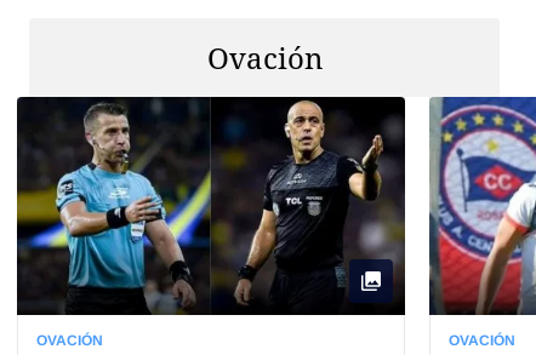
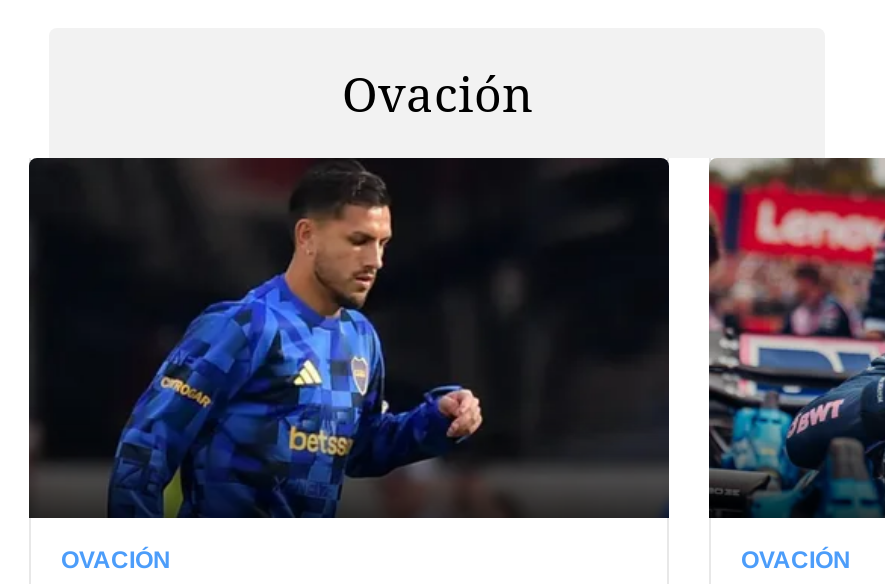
[17,97,405,315] [image] -> [29,158,669,518] [image]
[428,96,532,315] [image] -> [707,156,879,518] [image]

